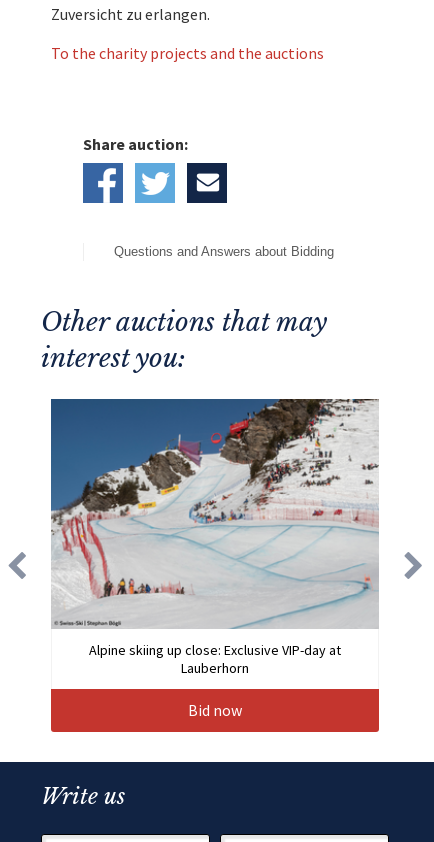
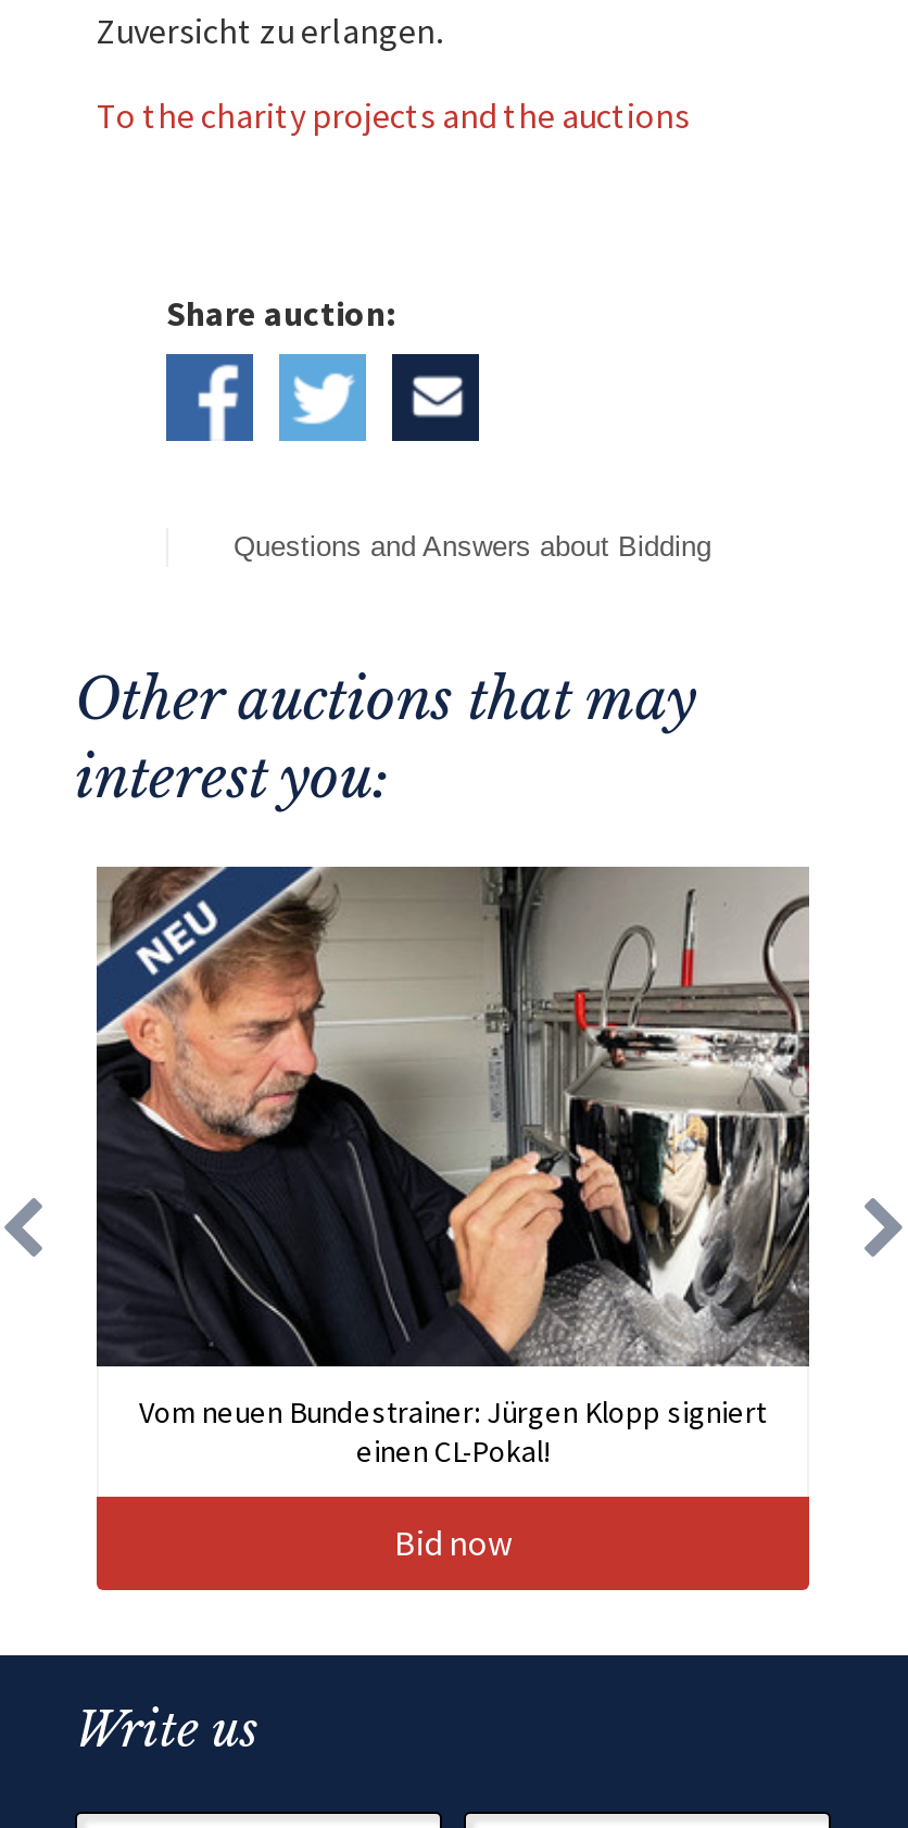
[50,398,379,676] [image] | Alpine skiing up close: Exclusive VIP-day at | Lauberhorn -> [94,865,811,1470] [image] | Vom neuen Bundestrainer: Jürgen Klopp signiert | einen CL-Pokal!

